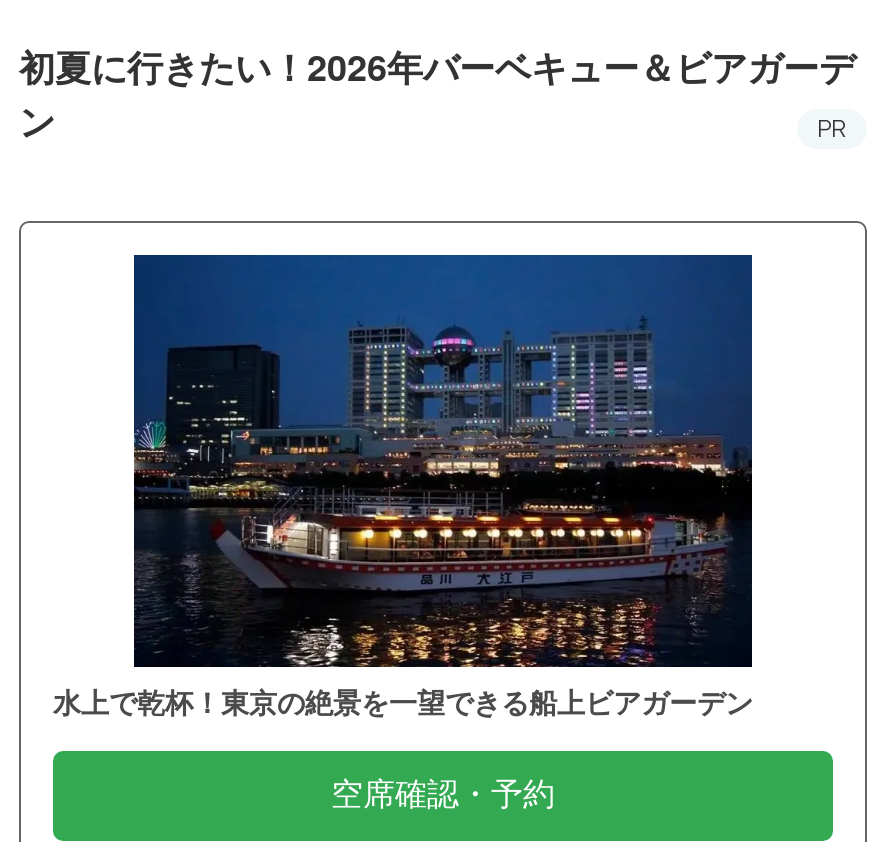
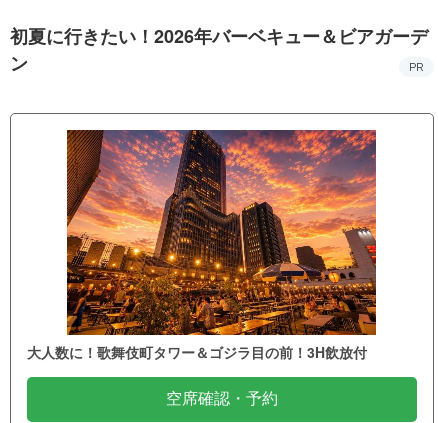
[53,252,755,721] [image] | 水上で乾杯！東京の絶景を一望できる船上ビアガーデン -> [27,129,377,362] [image] | 大人数に！歌舞伎町タワー＆ゴジラ目の前！3H飲放付

